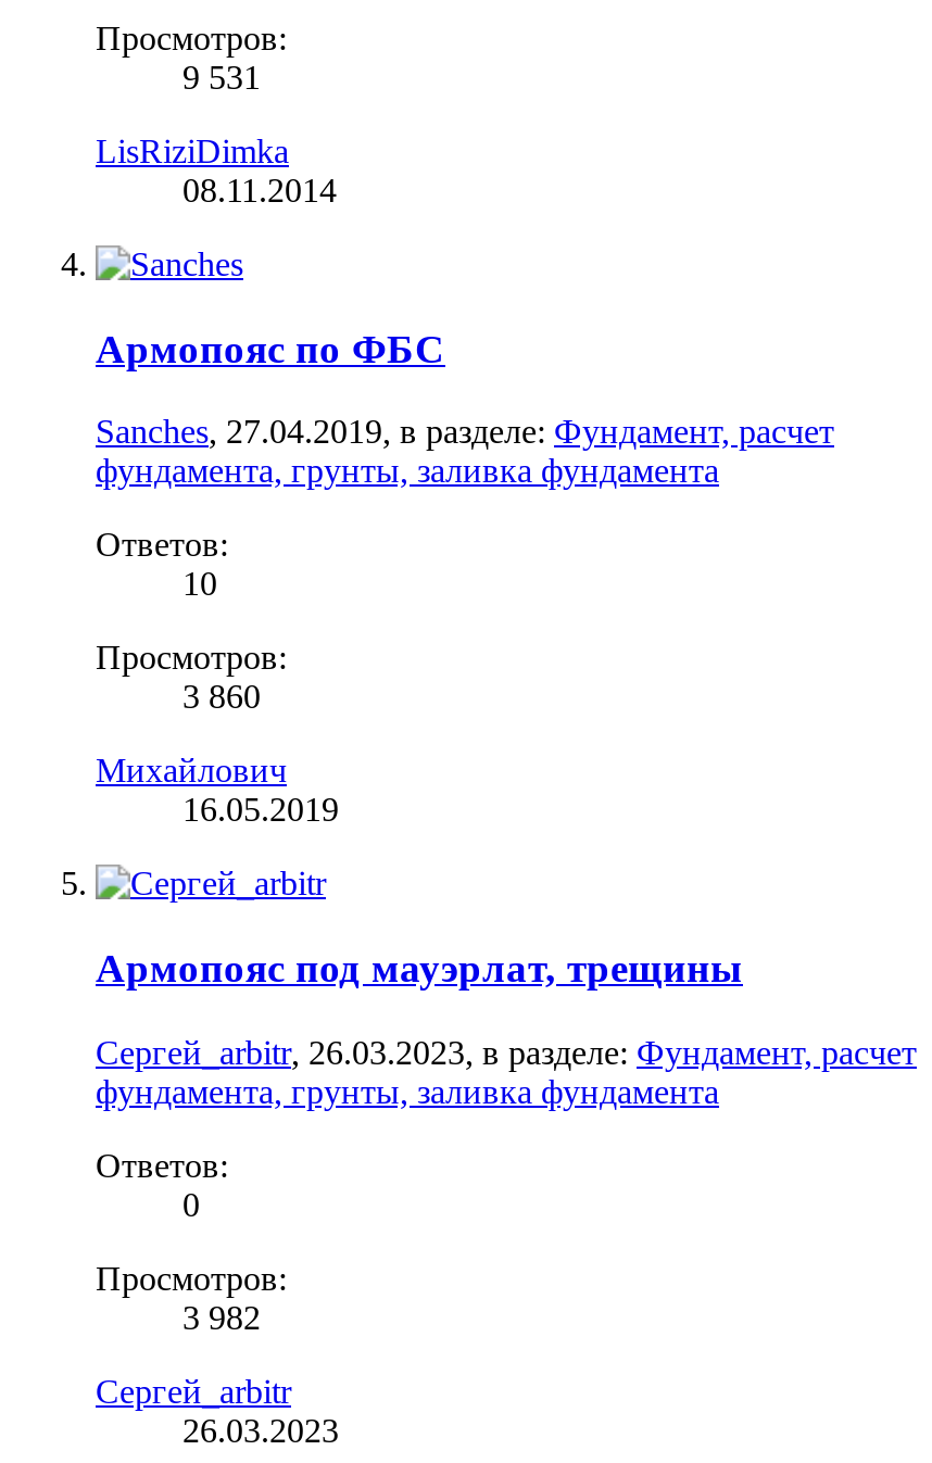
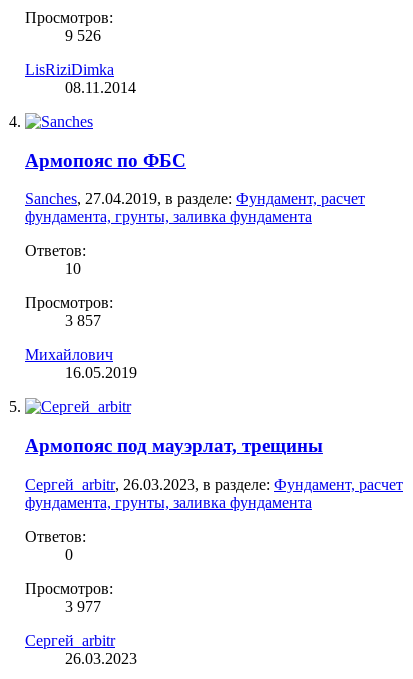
[182,58,261,95] 9 531 -> [65,27,101,44] 9 526
[182,678,261,715] 3 860 -> [65,312,101,329] 3 857
[182,1298,261,1335] 3 982 -> [65,598,101,615] 3 977

